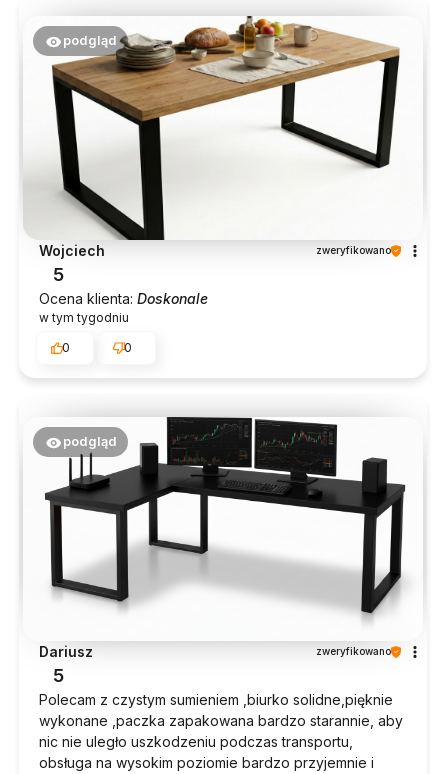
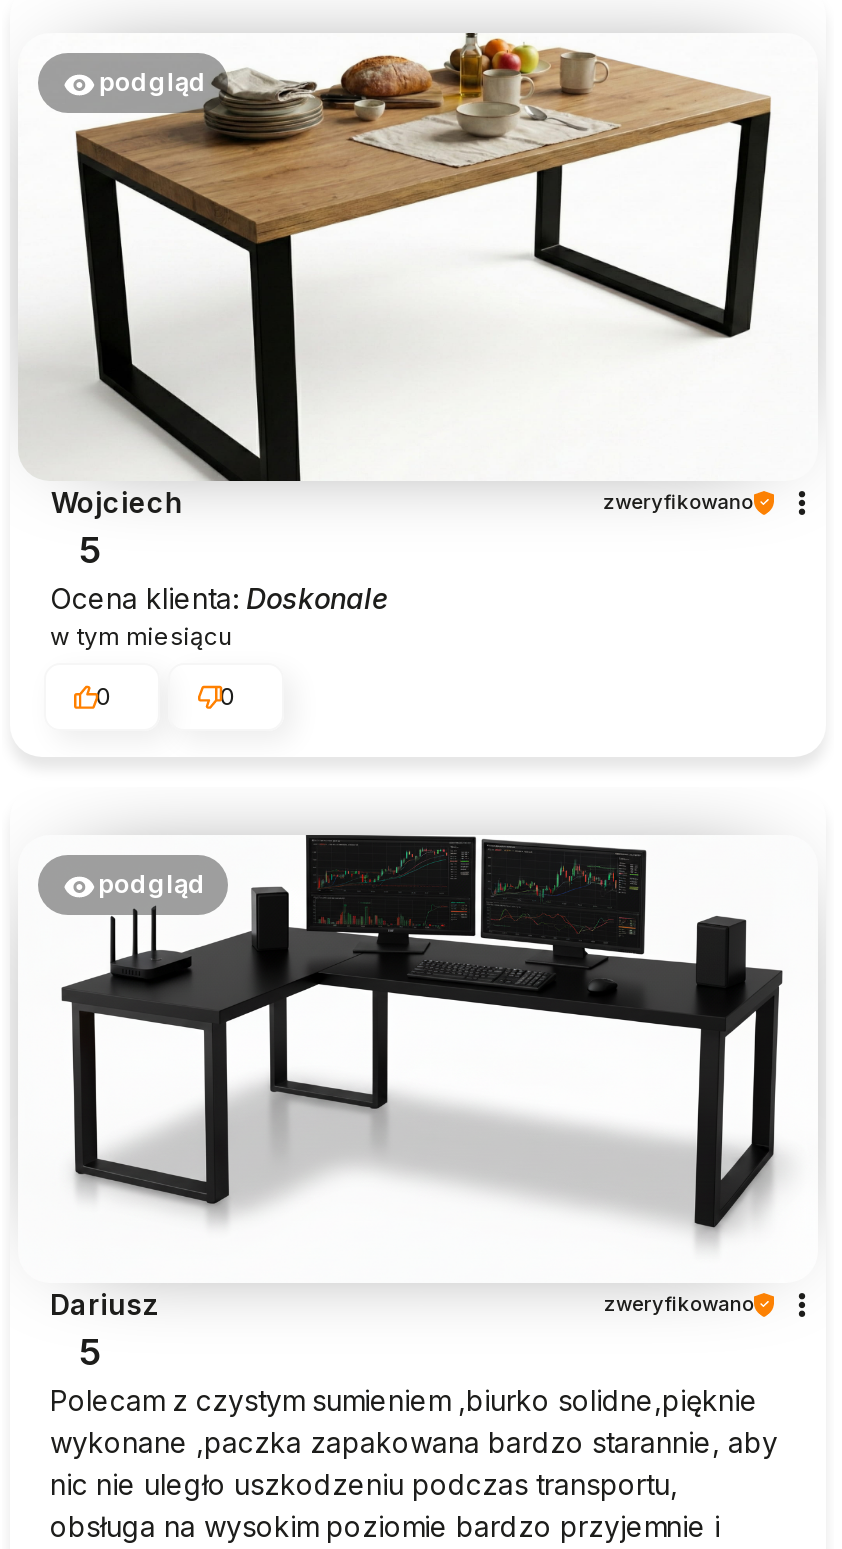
[39,310,129,325] w tym tygodniu -> [50,622,232,652] w tym miesiącu

